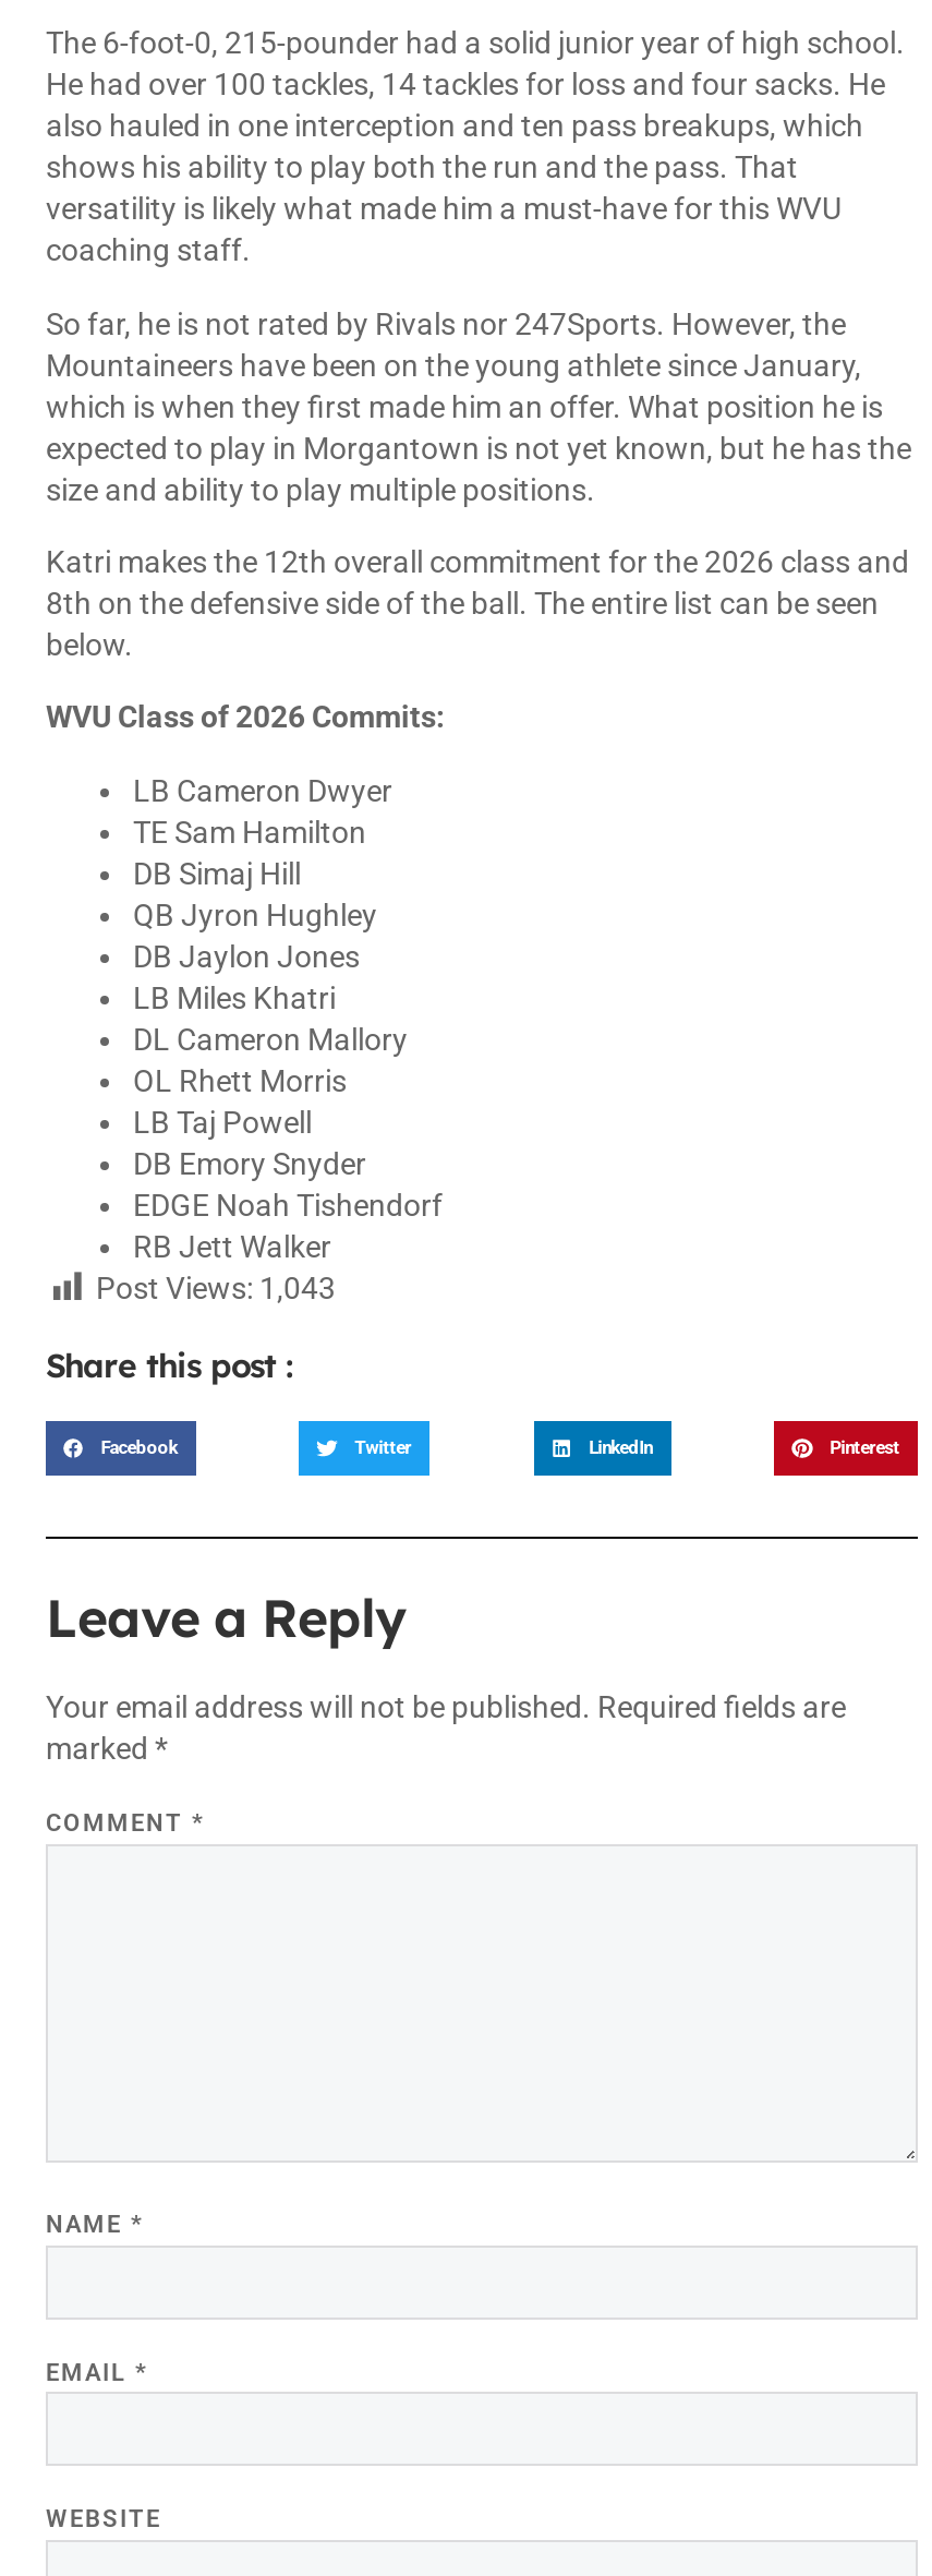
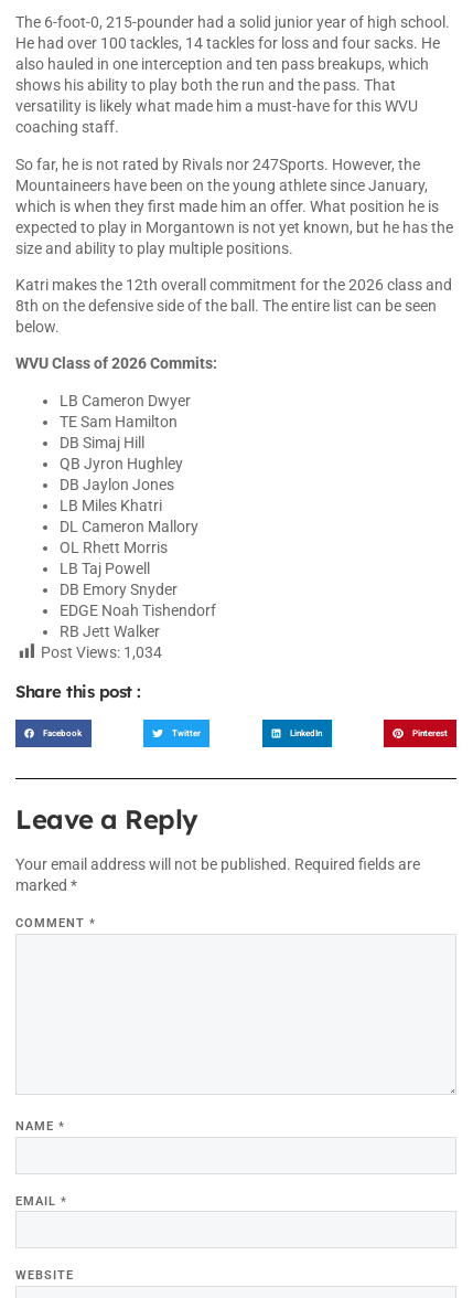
[96,1270,336,1305] Post Views: 1,043 -> [41,643,162,661] Post Views: 1,034

